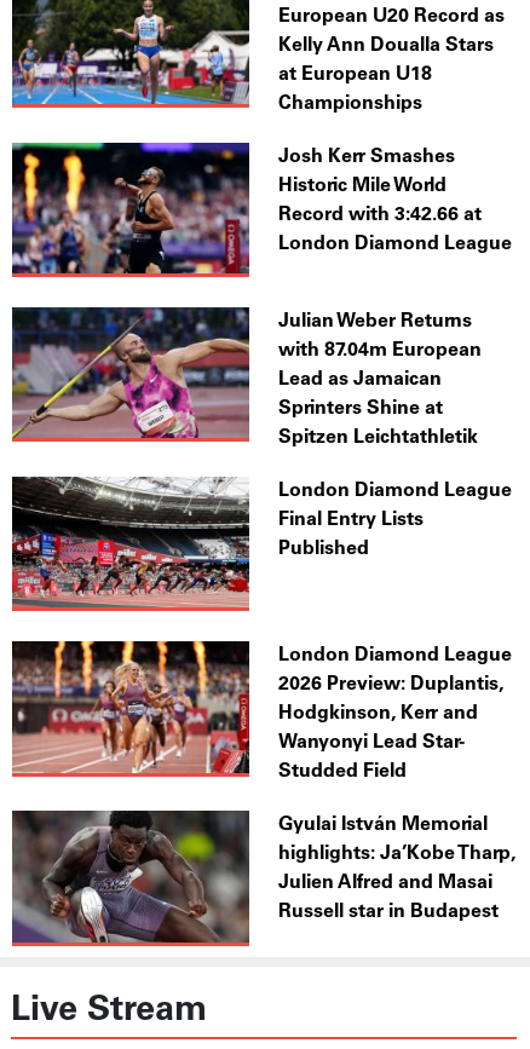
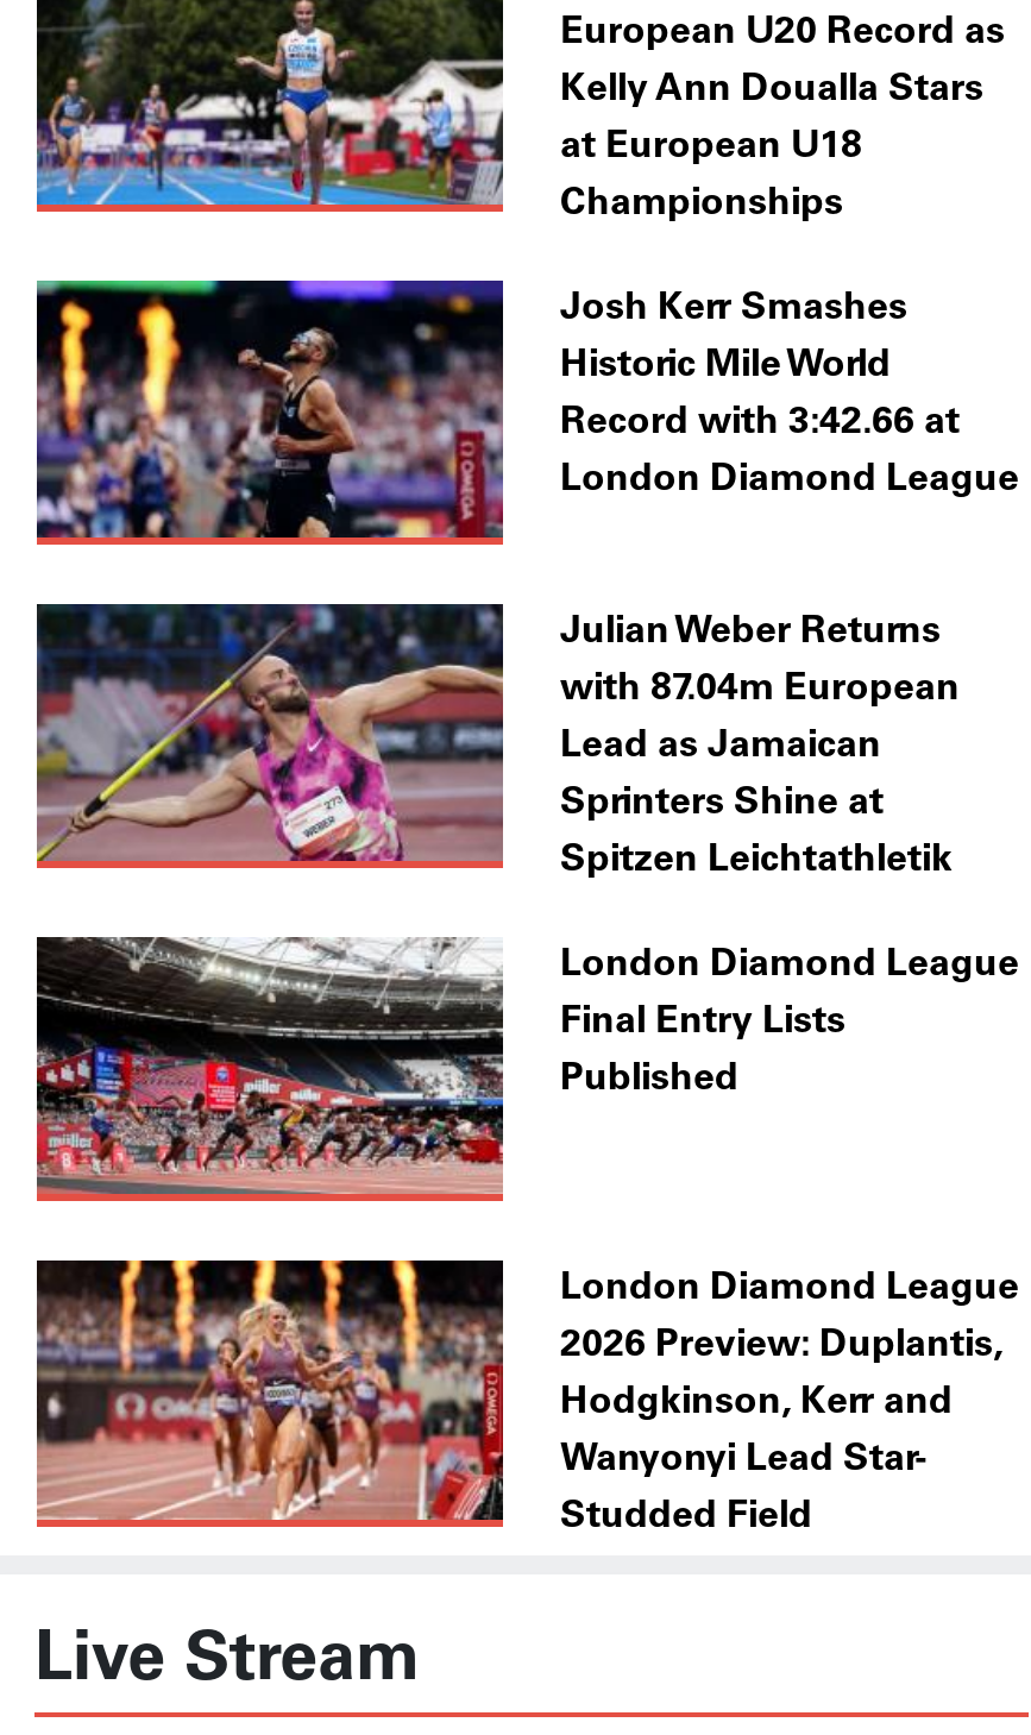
[11,809,515,947] [image] | Gyulai István Memorial | highlights: Ja’Kobe Tharp, | Julien Alfred and Masai | Russell star in Budapest -> none

